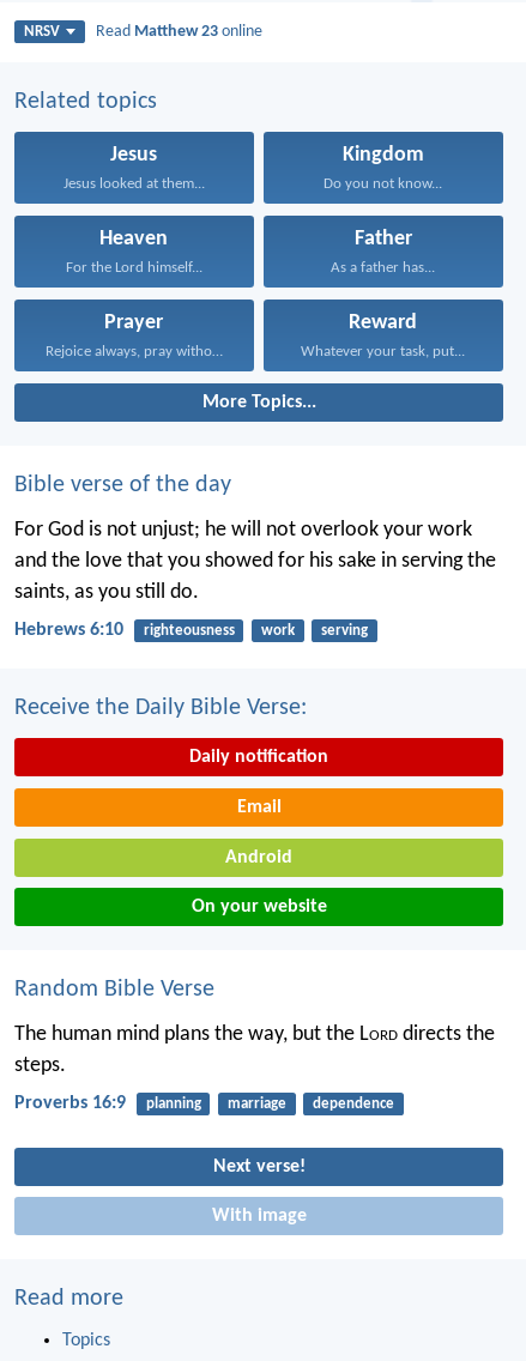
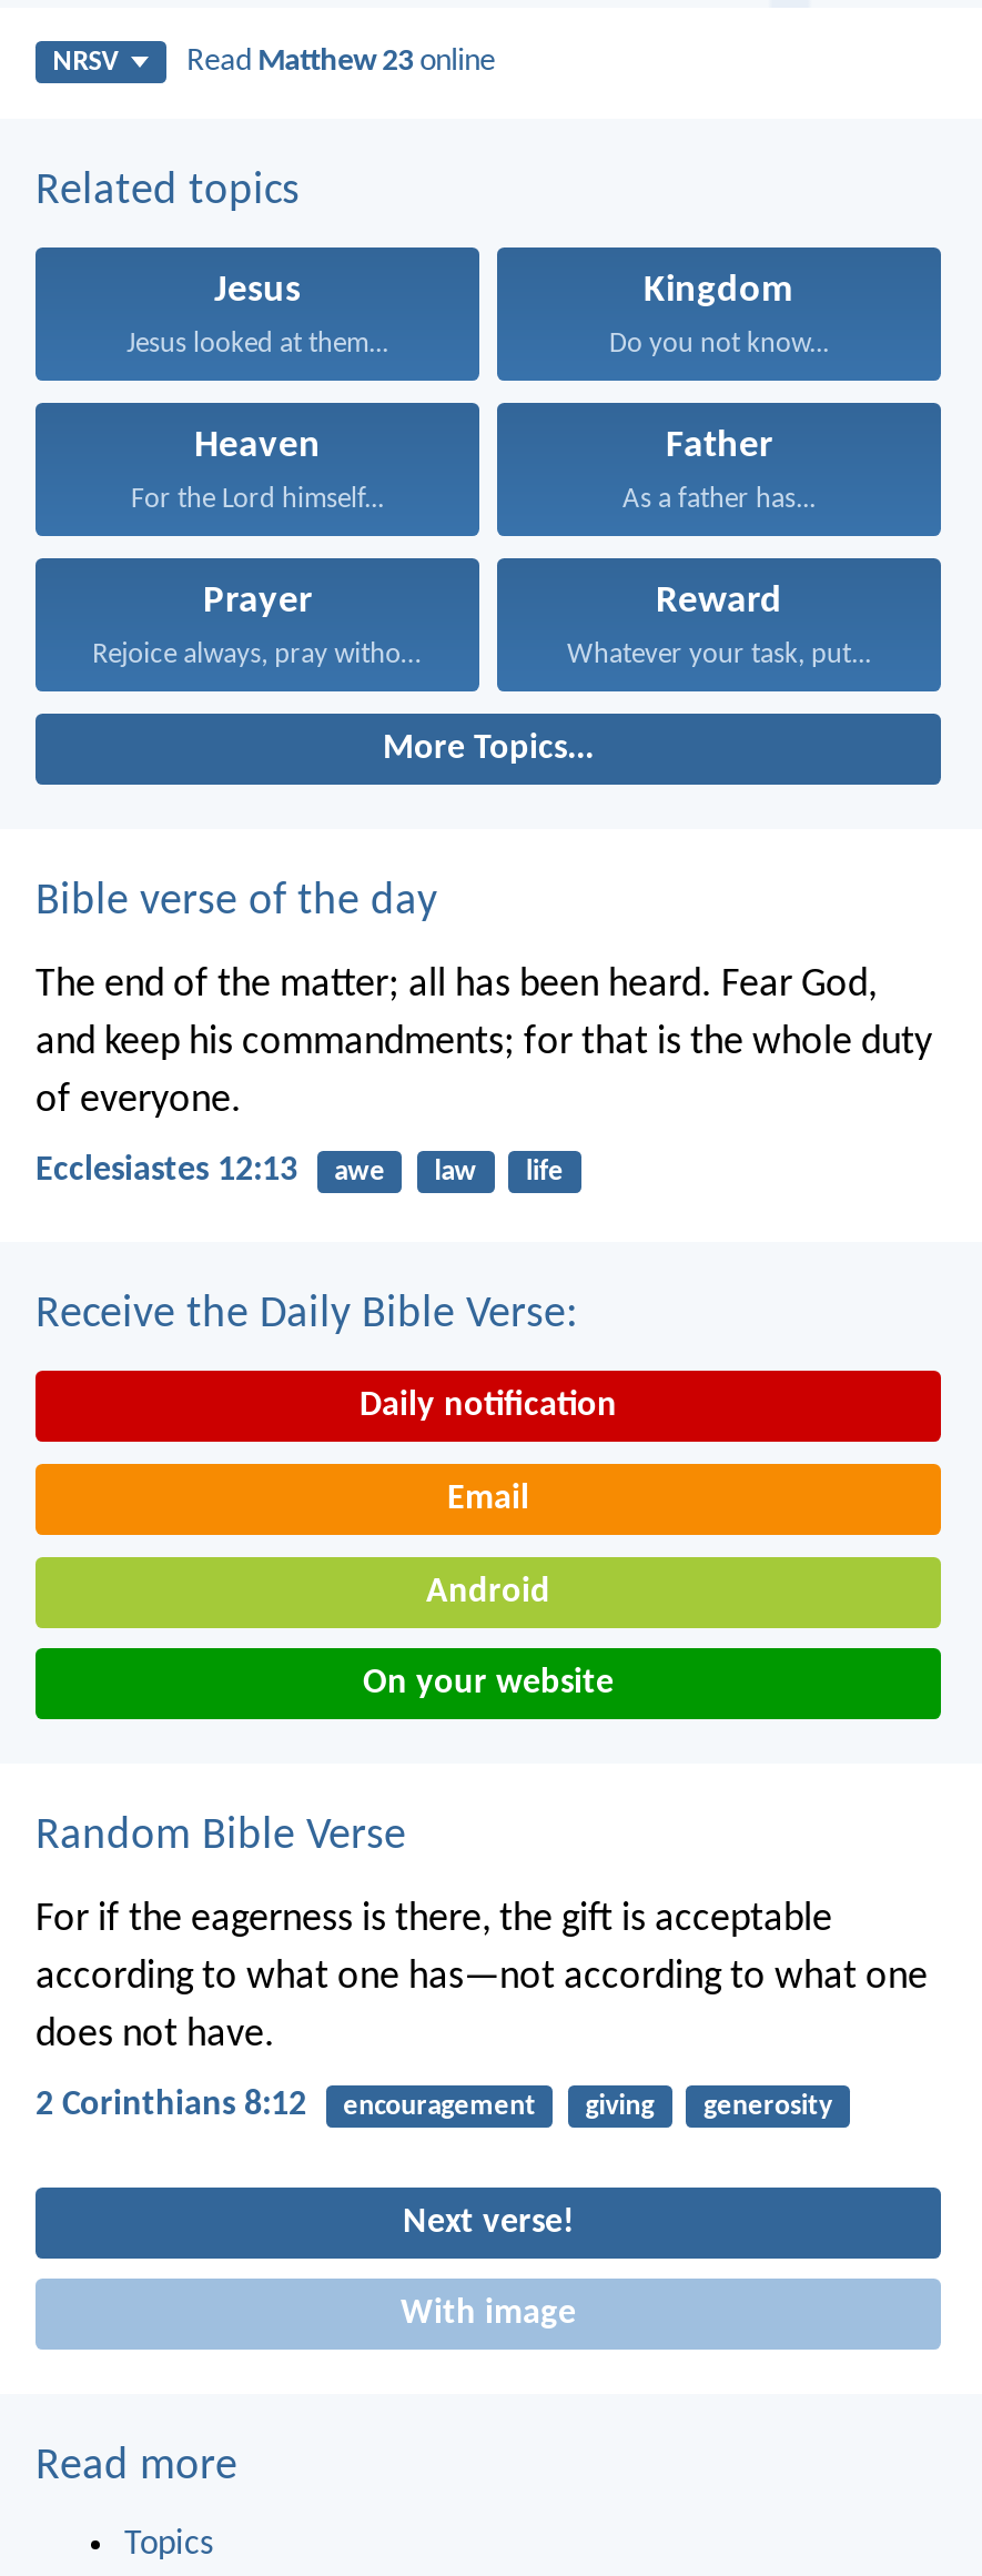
[14,519,496,604] For God is not unjust; he will not overlook your work | and the love that you showed for his sake in serving the | saints, as you still do. -> [36,964,932,1122] The end of the matter; all has been heard. Fear God, | and keep his commandments; for that is the whole duty | of everyone.
[14,621,368,640] Hebrews 6:10 | righteousness | work | serving -> [36,1153,564,1189] Ecclesiastes 12:13 | awe | law | life
[14,1023,495,1077] The human mind plans the way, but the Lord directs the | steps. -> [36,1899,928,2057] For if the eagerness is there, the gift is acceptable | according to what one has—not according to what one | does not have.
[14,1094,394,1113] Proverbs 16:9 | planning | marriage | dependence -> [36,2088,832,2124] 2 Corinthians 8:12 | encouragement | giving | generosity

